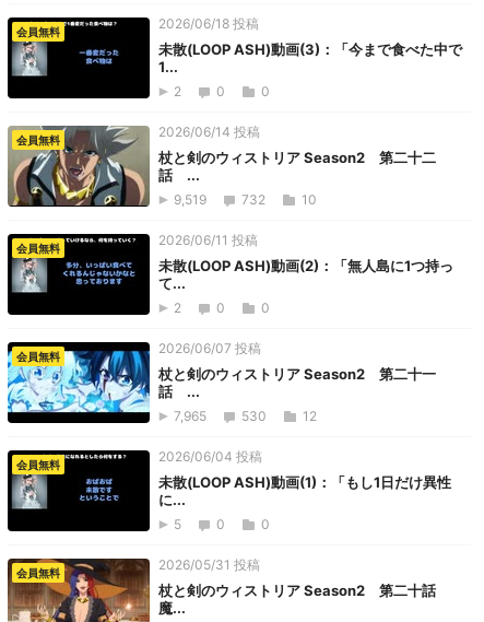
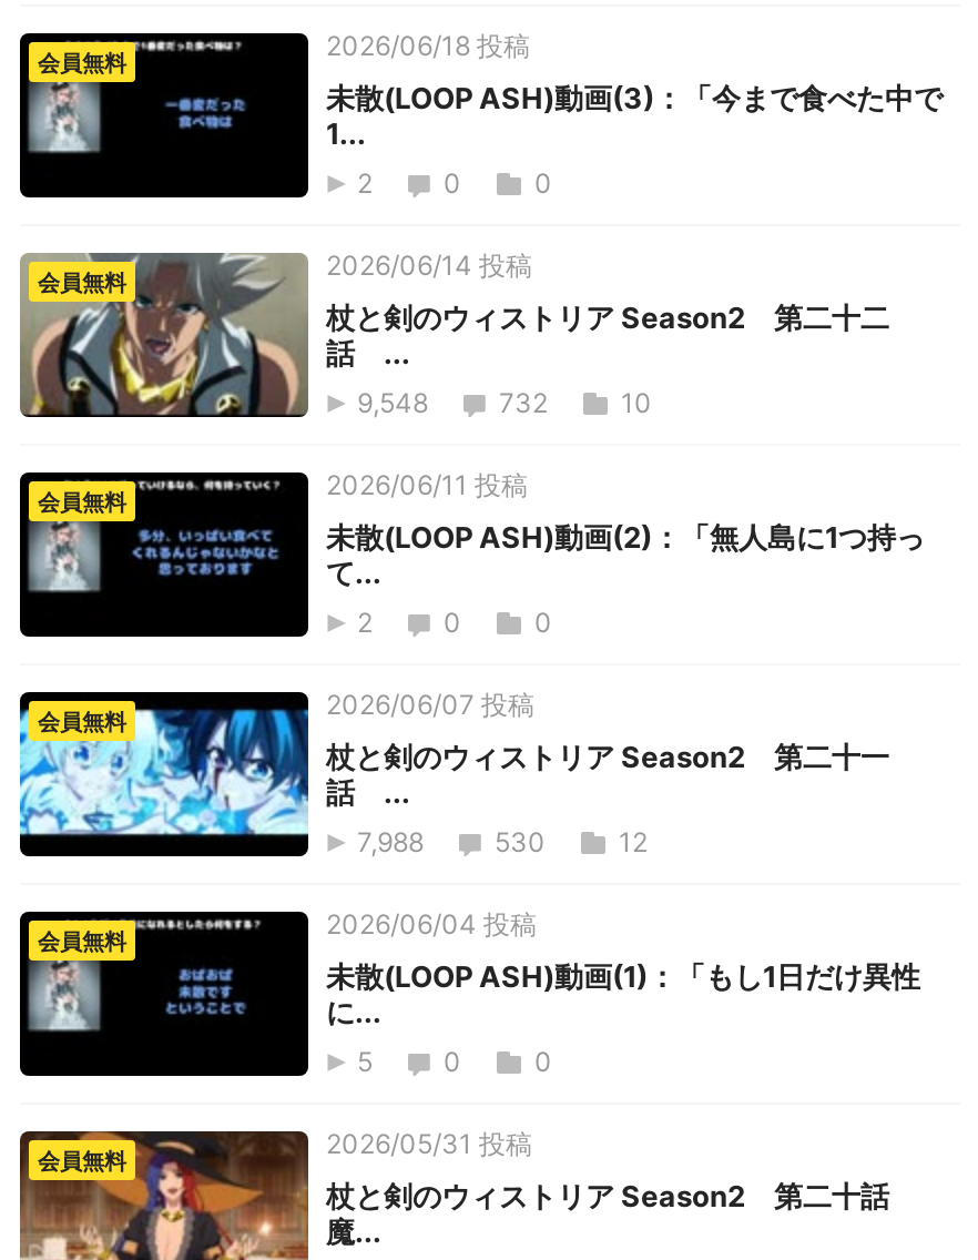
[174,191,206,208] 9,519 -> [357,386,428,419] 9,548
[174,408,206,424] 7,965 -> [357,825,424,858] 7,988

